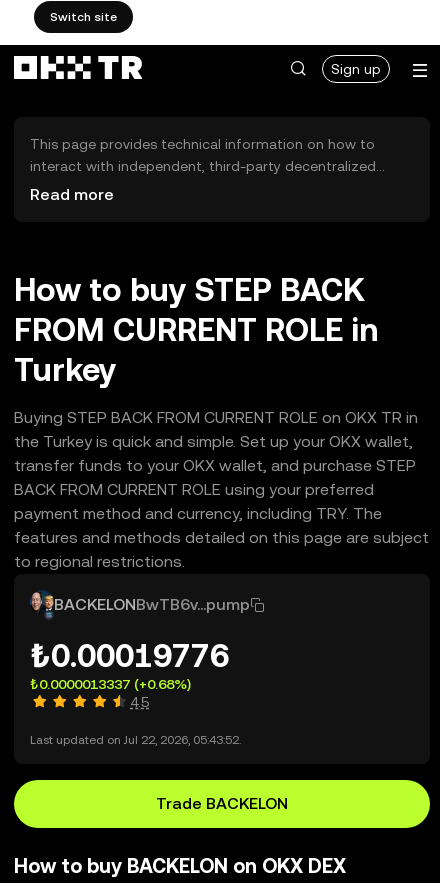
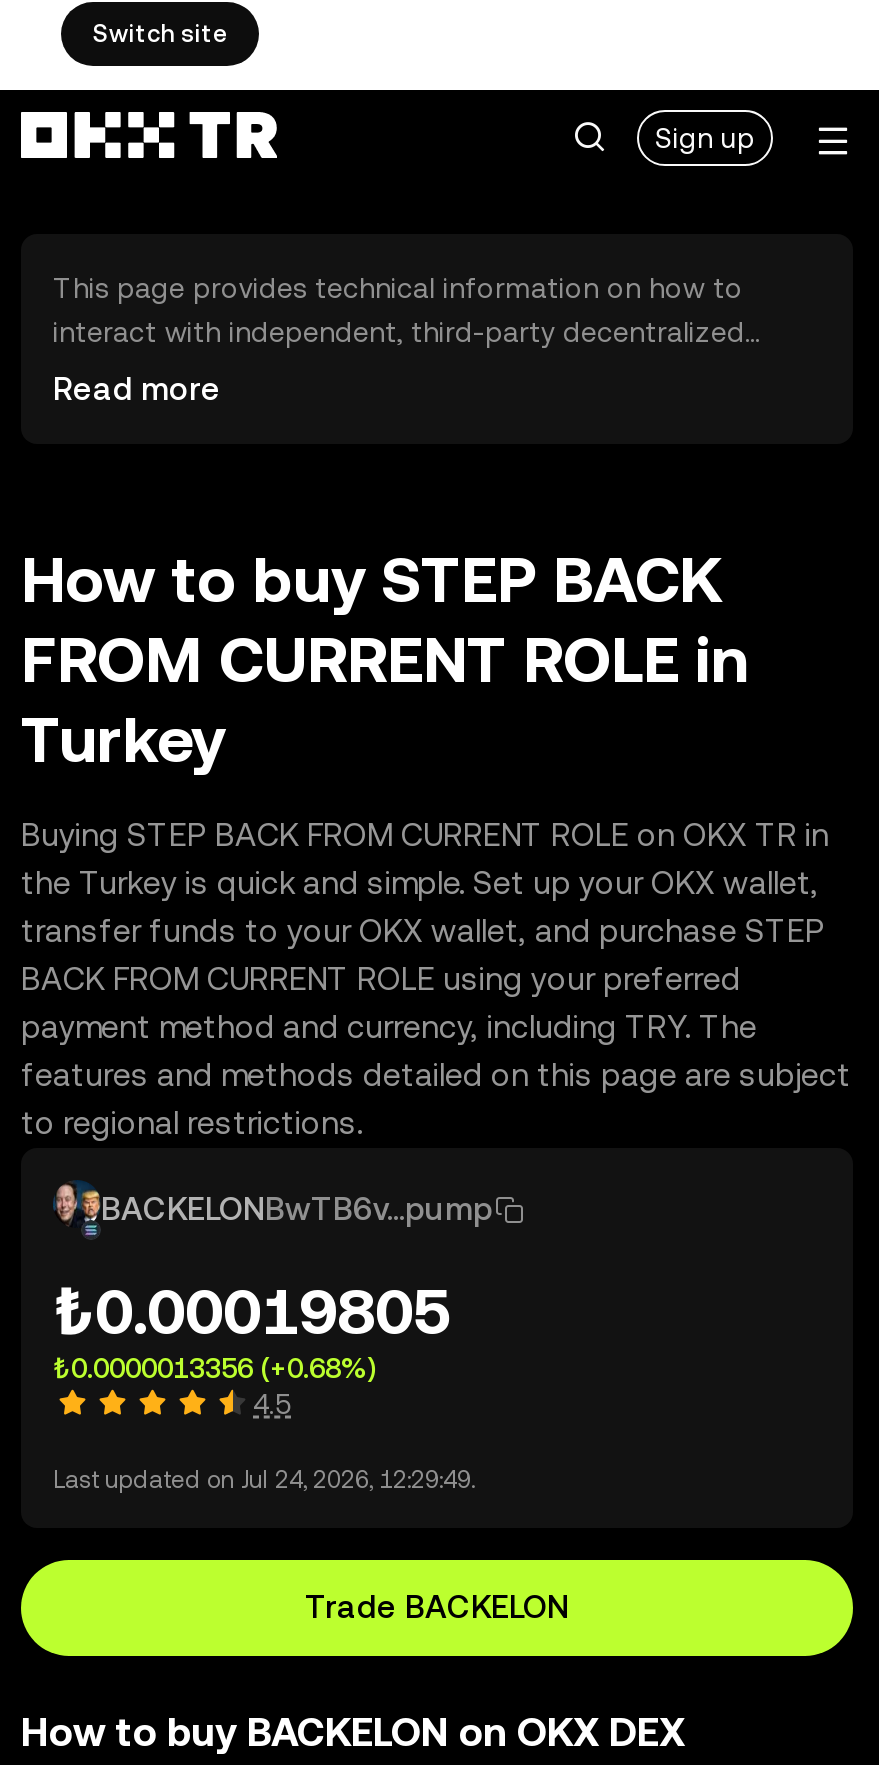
[30,637,229,674] ₺0.00019776 -> [53,1274,451,1348] ₺0.00019805
[30,676,191,692] ₺0.0000013337 (+0.68%) -> [53,1352,375,1384] ₺0.0000013356 (+0.68%)
[30,733,241,747] Last updated on Jul 22, 2026, 05:43:52. -> [53,1466,475,1494] Last updated on Jul 24, 2026, 12:29:49.

